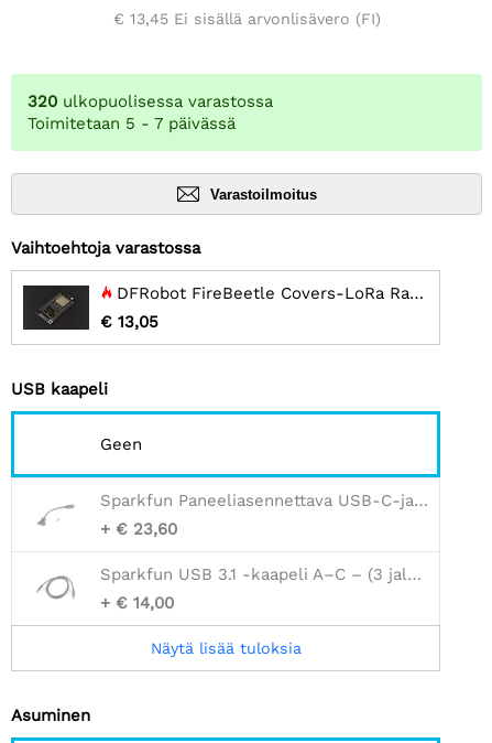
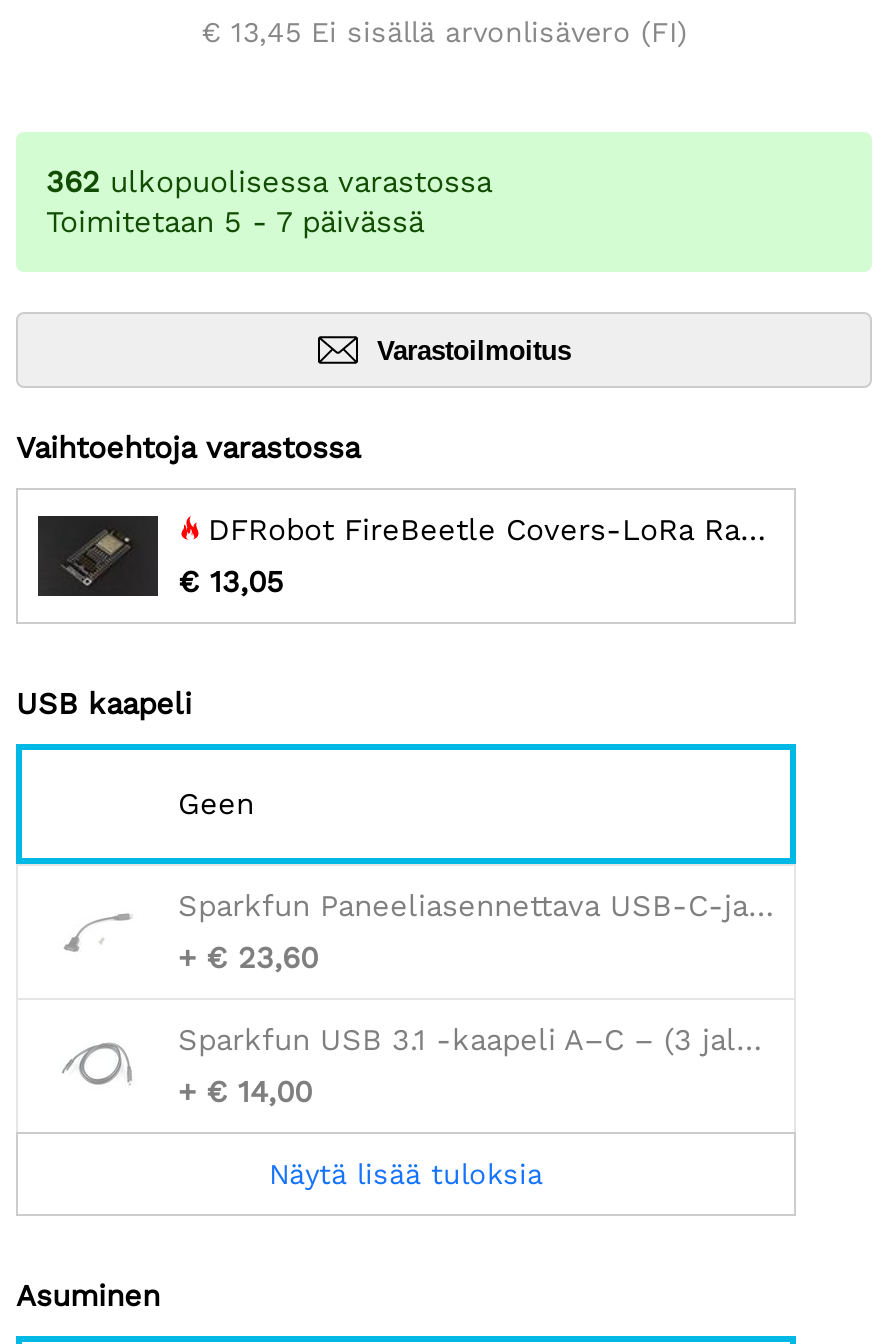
[28,92,273,112] 320 ulkopuolisessa varastossa -> [46,165,492,201] 362 ulkopuolisessa varastossa

